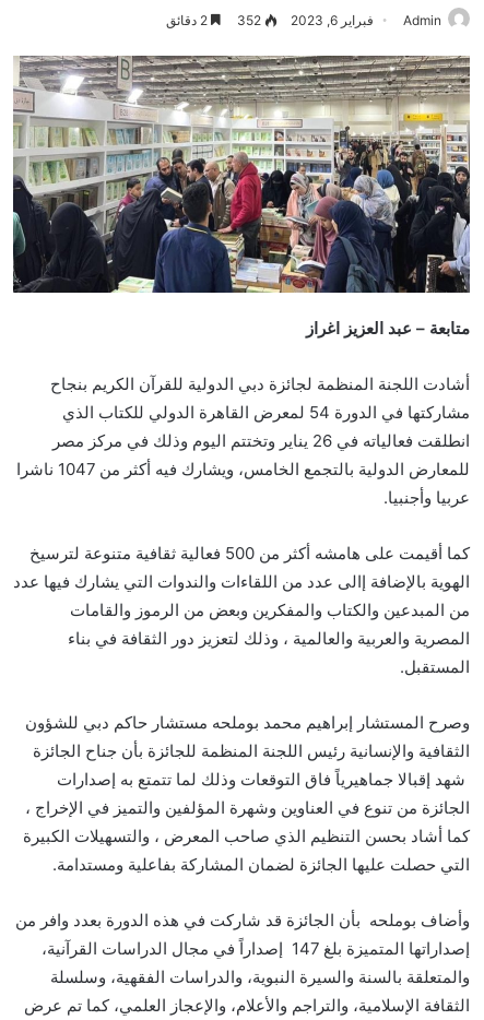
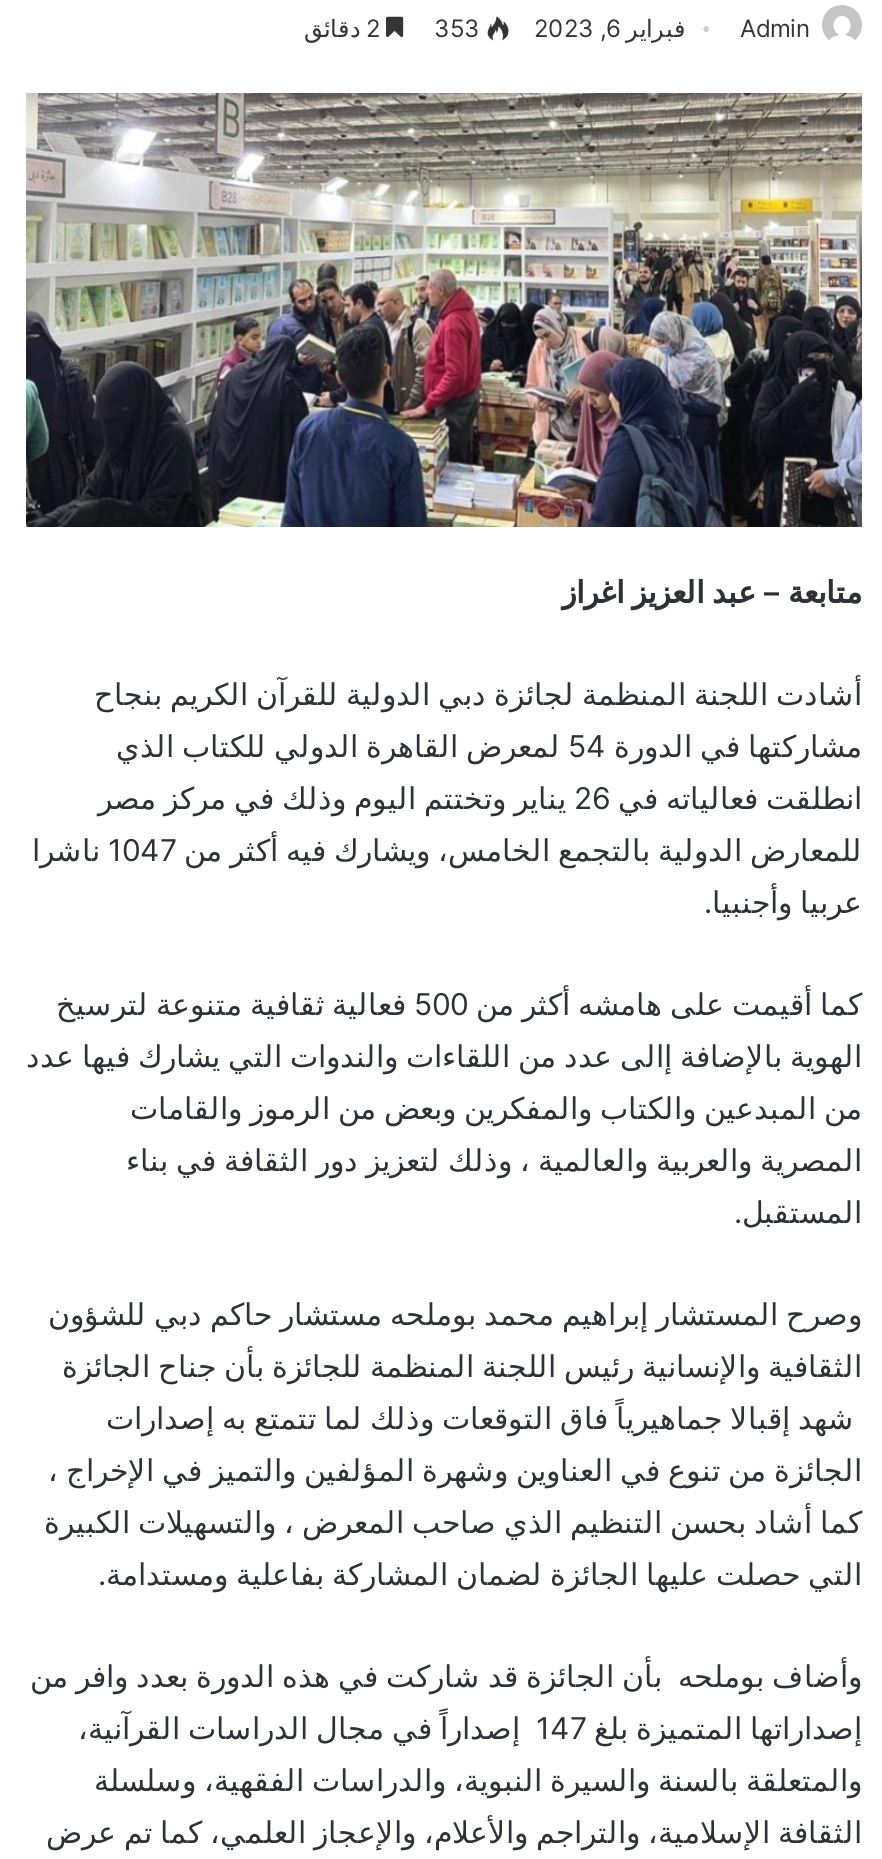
[237,12,261,28] 352 -> [434,13,480,43] 353

